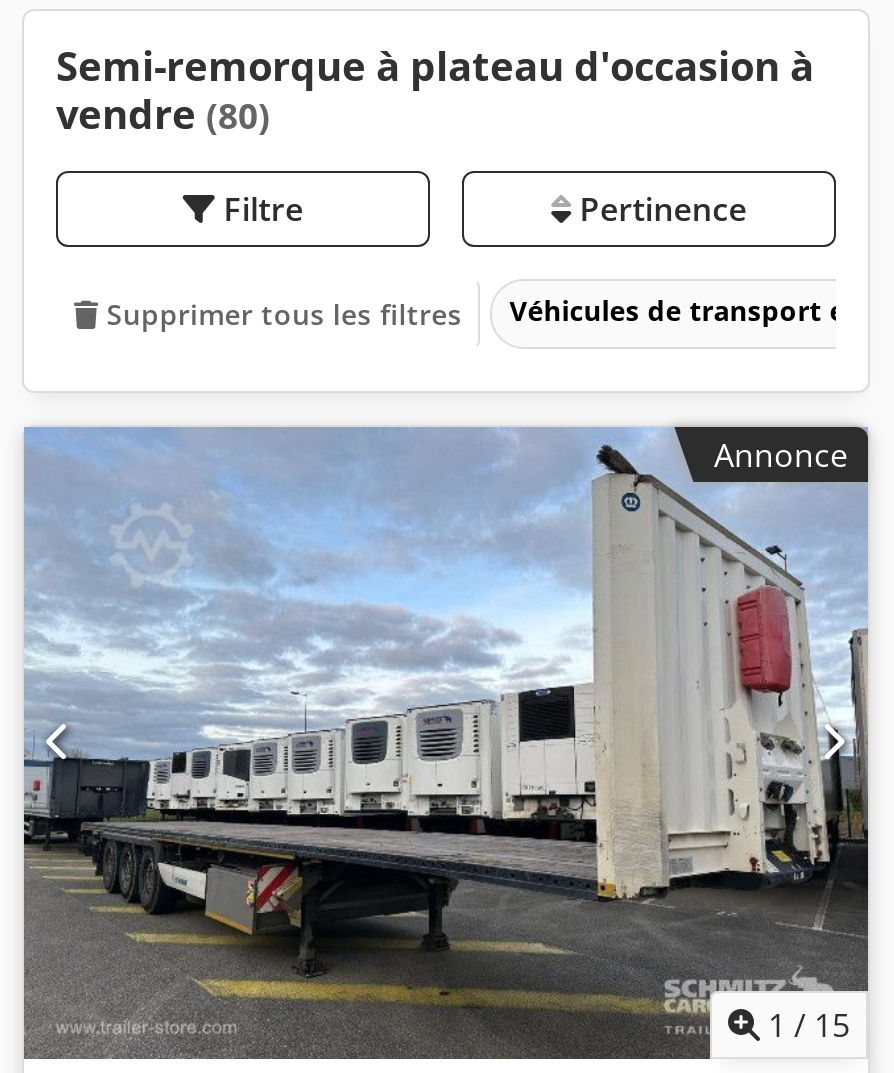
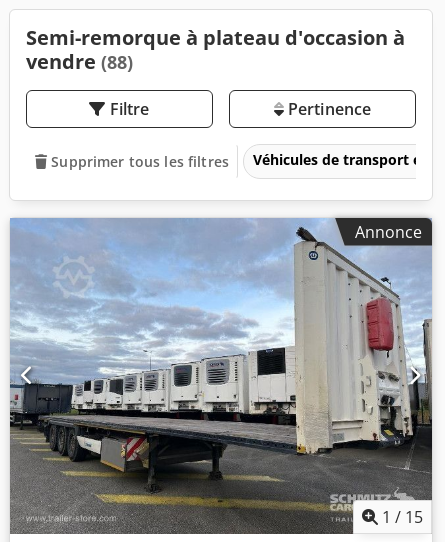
[56,87,270,141] vendre (80) -> [26,48,133,75] vendre (88)

